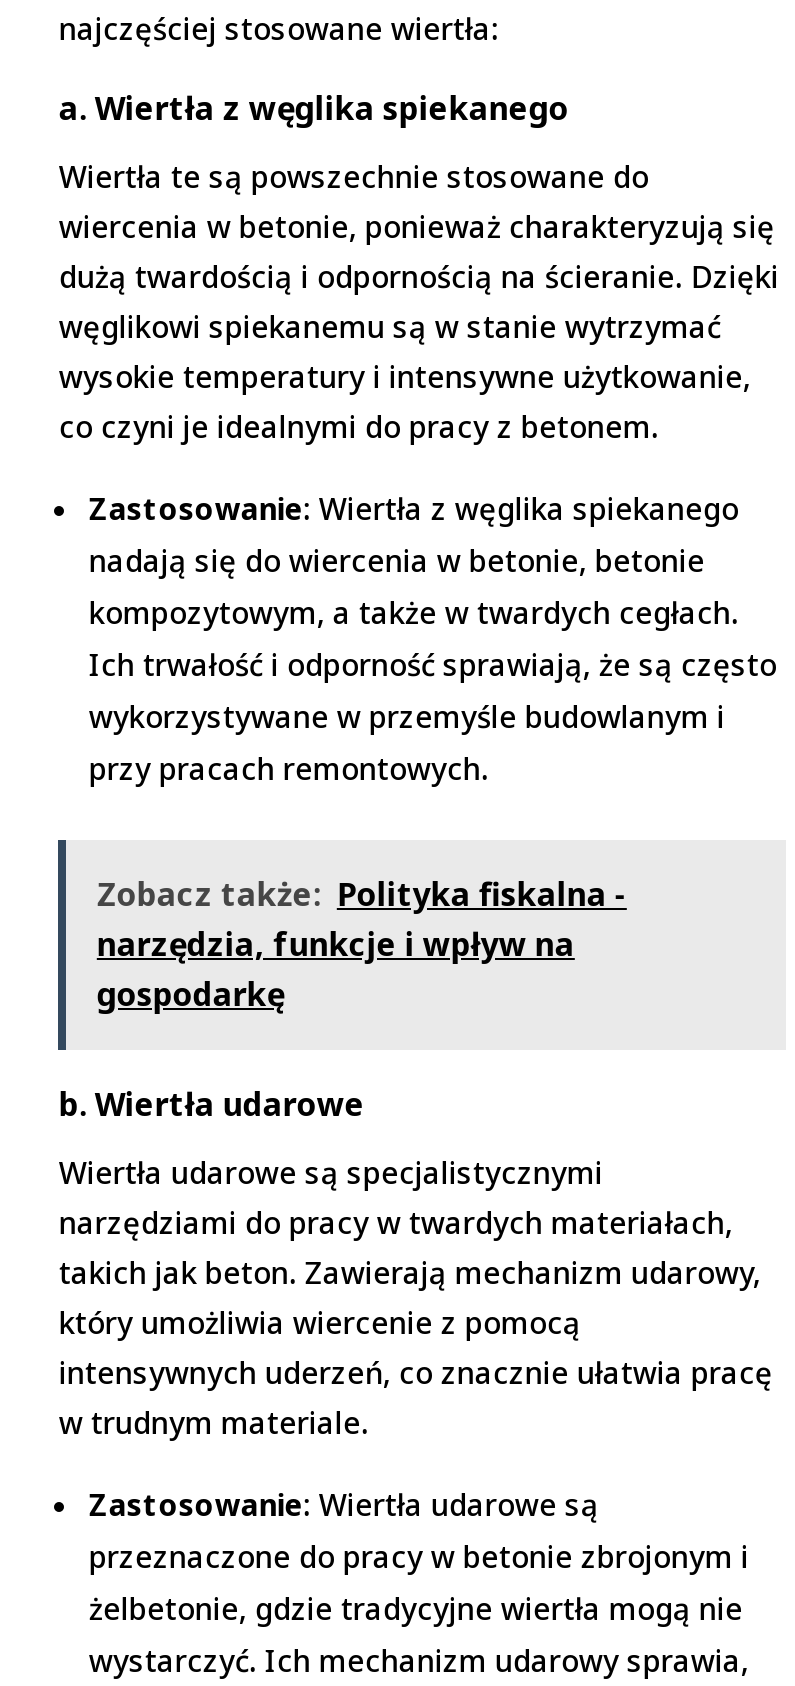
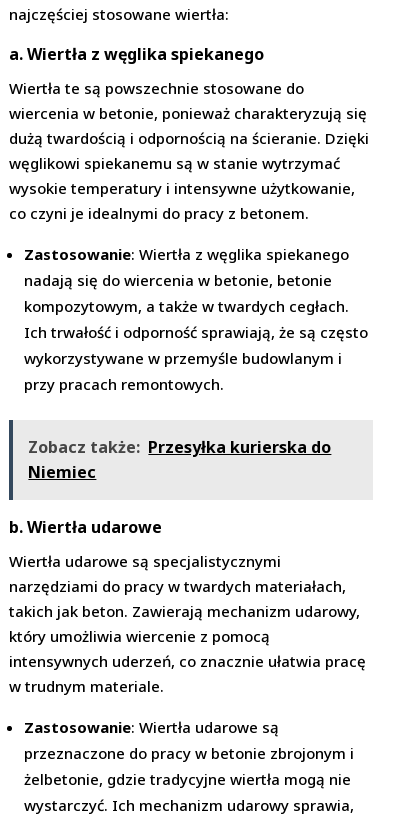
[97,871,627,1015] Zobacz także: Polityka fiskalna - | narzędzia, funkcje i wpływ na | gospodarkę -> [28,436,331,483] Zobacz także: Przesyłka kurierska do | Niemiec

